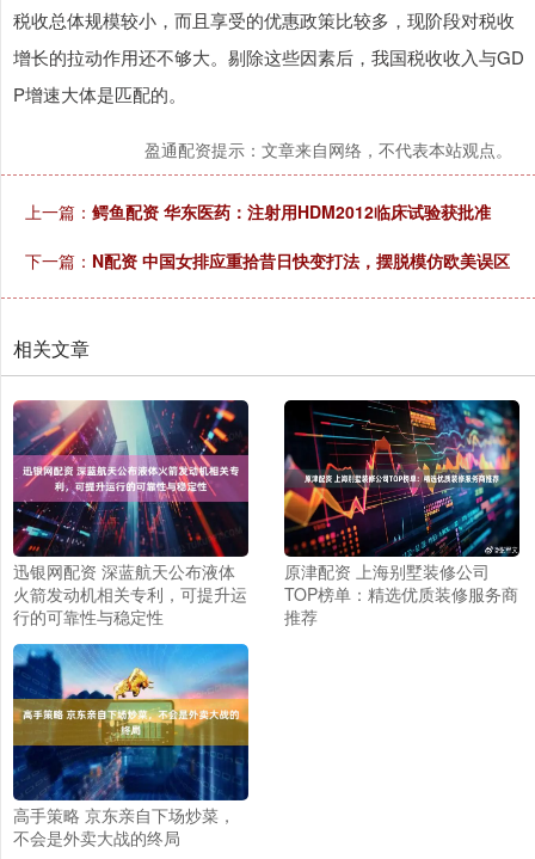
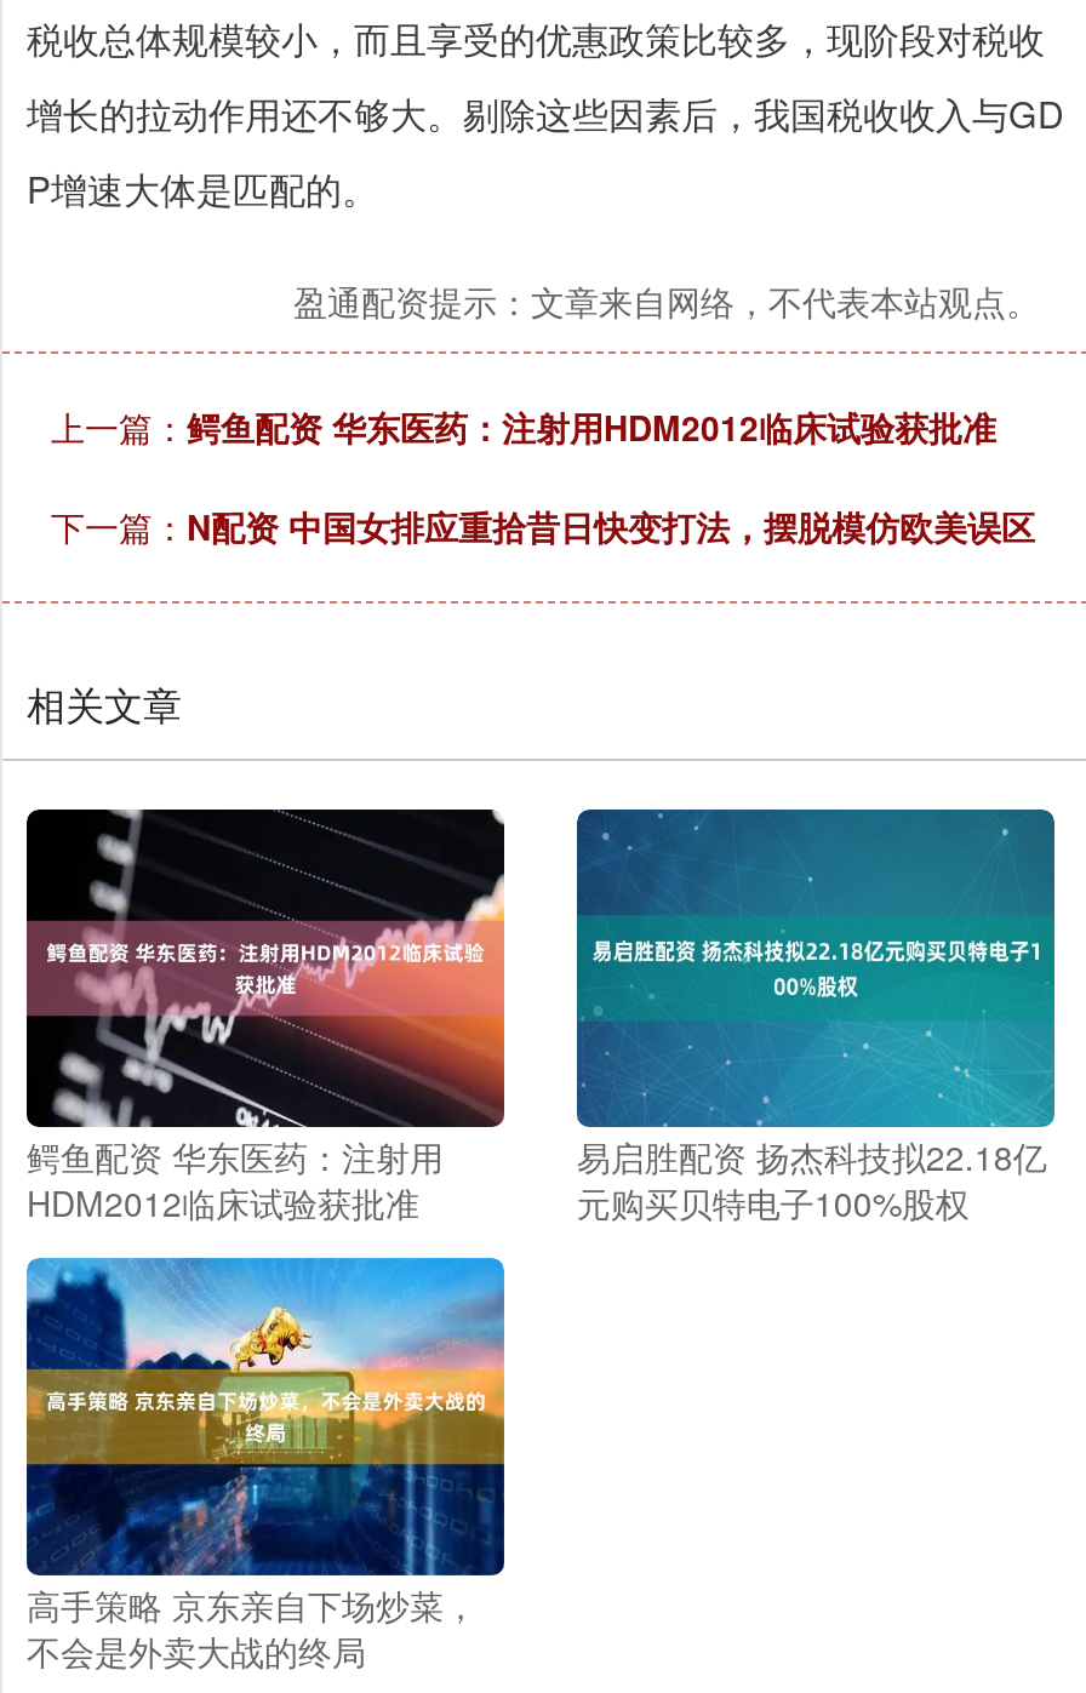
[12,399,250,629] [image] | 迅银网配资 深蓝航天公布液体 | 火箭发动机相关专利，可提升运 | 行的可靠性与稳定性 -> [24,807,507,1227] [image] | 鳄鱼配资 华东医药：注射用 | HDM2012临床试验获批准
[283,399,521,629] [image] | 原津配资 上海别墅装修公司 | TOP榜单：精选优质装修服务商 | 推荐 -> [575,807,1057,1227] [image] | 易启胜配资 扬杰科技拟22.18亿 | 元购买贝特电子100%股权

